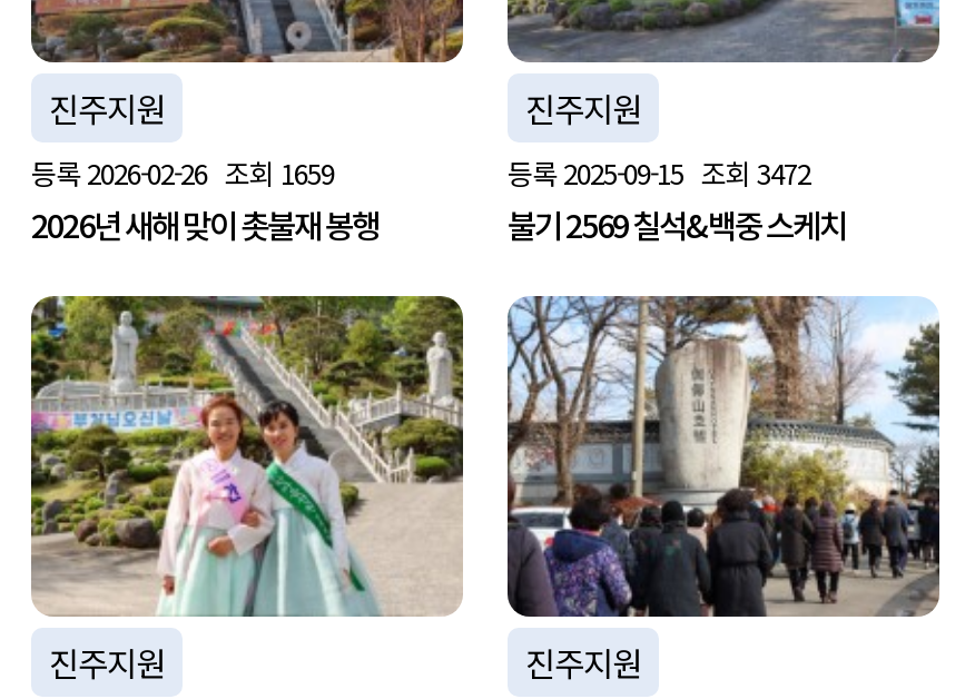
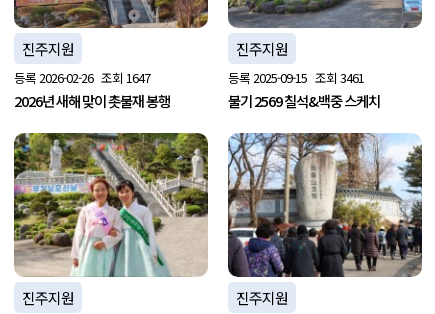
[31,152,334,194] 등록 2026-02-26 조회 1659 -> [14,68,150,87] 등록 2026-02-26 조회 1647
[508,152,810,194] 등록 2025-09-15 조회 3472 -> [228,68,364,87] 등록 2025-09-15 조회 3461

